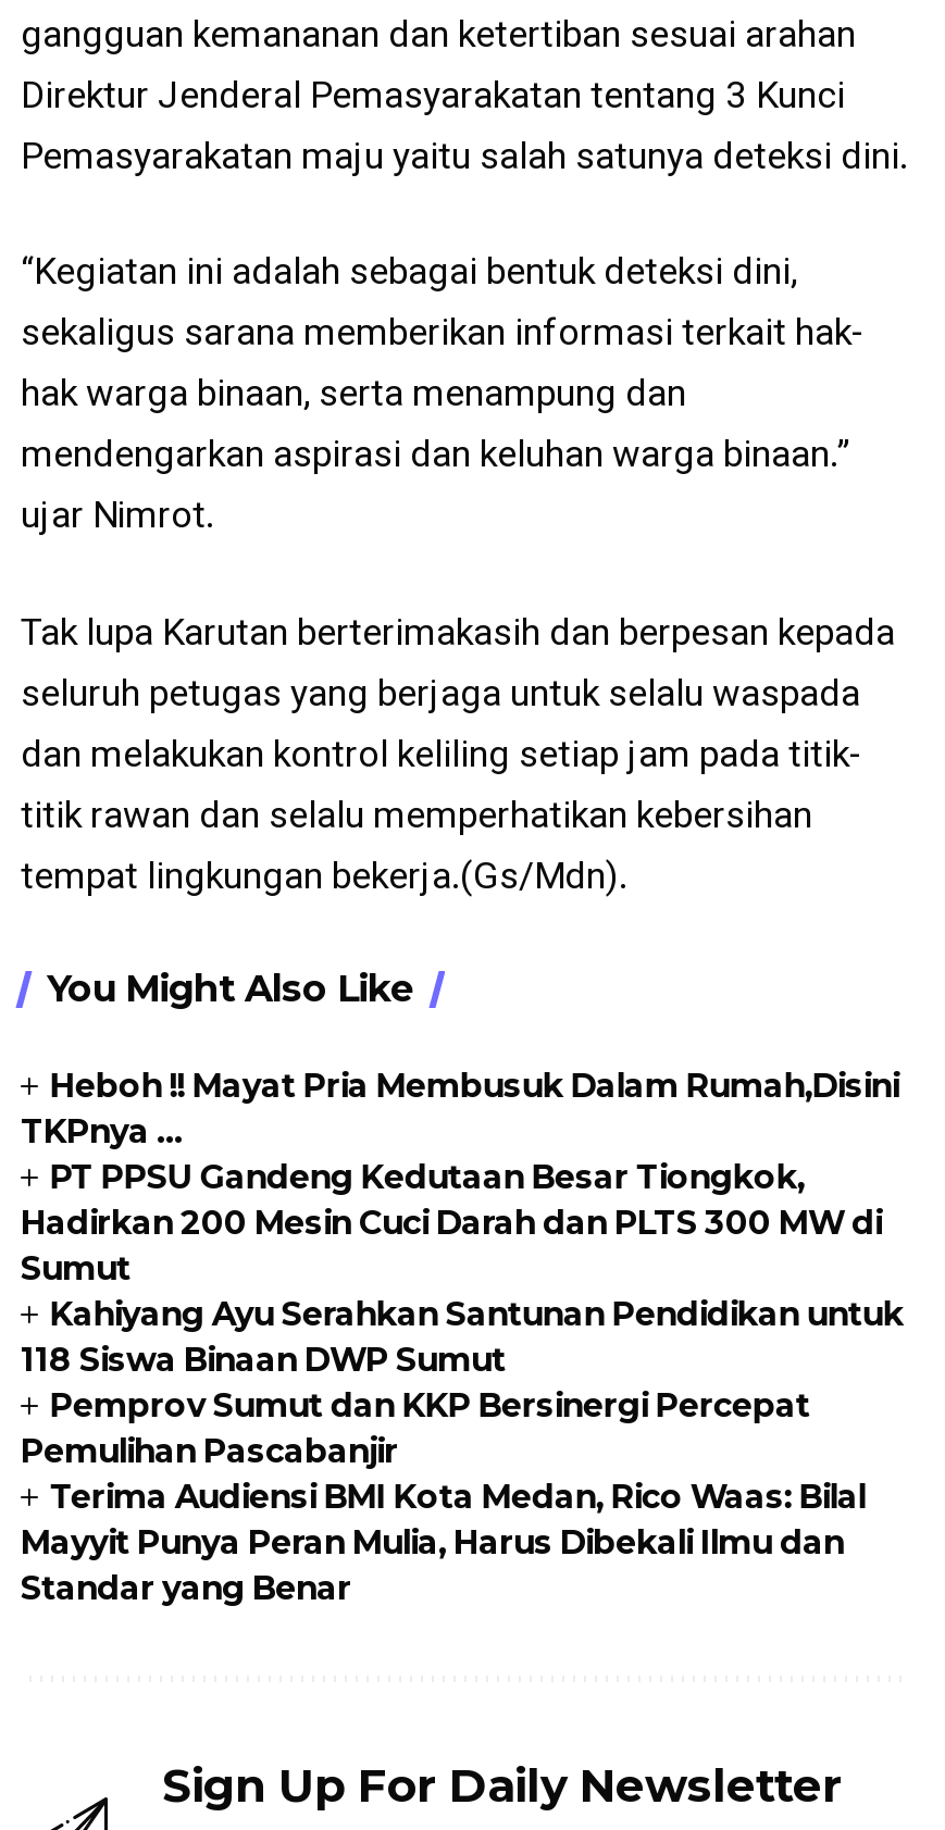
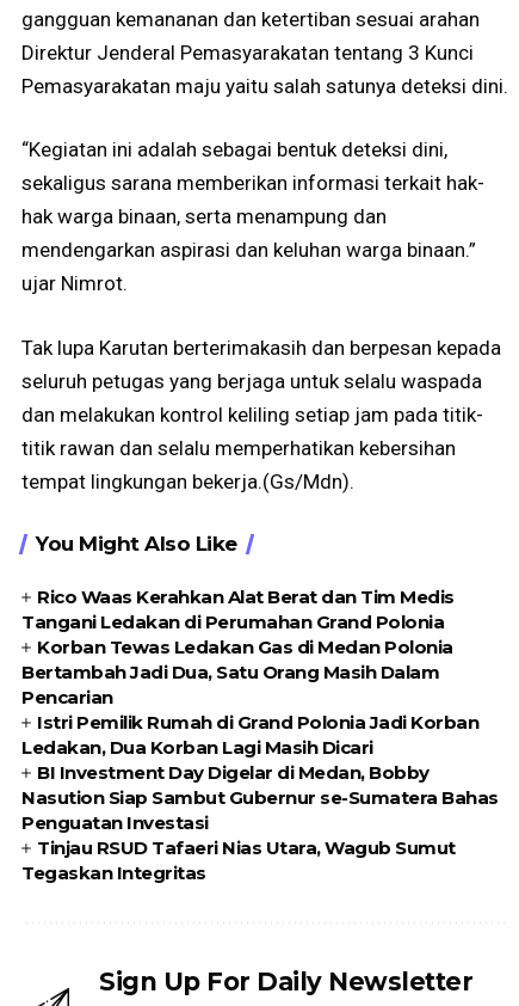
[21,1063,903,1607] Heboh !! Mayat Pria Membusuk Dalam Rumah,Disini | TKPnya … | PT PPSU Gandeng Kedutaan Besar Tiongkok, | Hadirkan 200 Mesin Cuci Darah dan PLTS 300 MW di | Sumut | Kahiyang Ayu Serahkan Santunan Pendidikan untuk | 118 Siswa Binaan DWP Sumut | Pemprov Sumut dan KKP Bersinergi Percepat | Pemulihan Pascabanjir | Terima Audiensi BMI Kota Medan, Rico Waas: Bilal | Mayyit Punya Peran Mulia, Harus Dibekali Ilmu dan | Standar yang Benar -> [21,585,498,884] Rico Waas Kerahkan Alat Berat dan Tim Medis | Tangani Ledakan di Perumahan Grand Polonia | Korban Tewas Ledakan Gas di Medan Polonia | Bertambah Jadi Dua, Satu Orang Masih Dalam | Pencarian | Istri Pemilik Rumah di Grand Polonia Jadi Korban | Ledakan, Dua Korban Lagi Masih Dicari | BI Investment Day Digelar di Medan, Bobby | Nasution Siap Sambut Gubernur se-Sumatera Bahas | Penguatan Investasi | Tinjau RSUD Tafaeri Nias Utara, Wagub Sumut | Tegaskan Integritas

